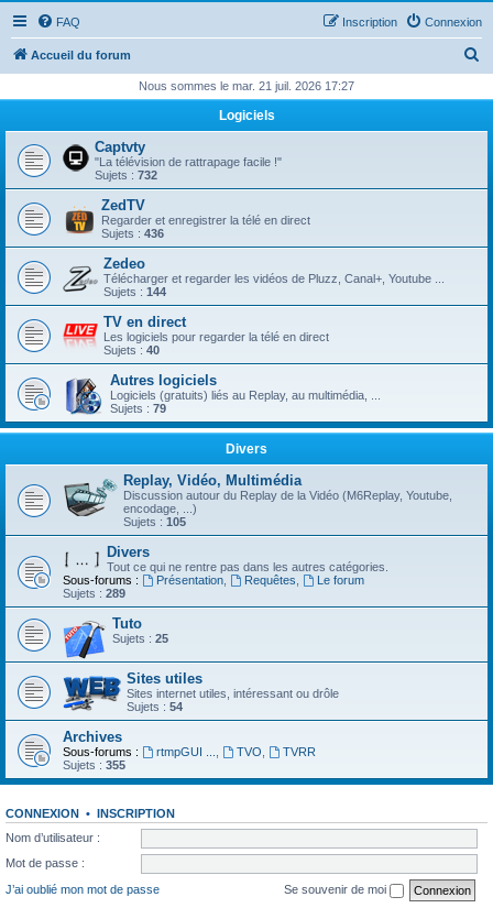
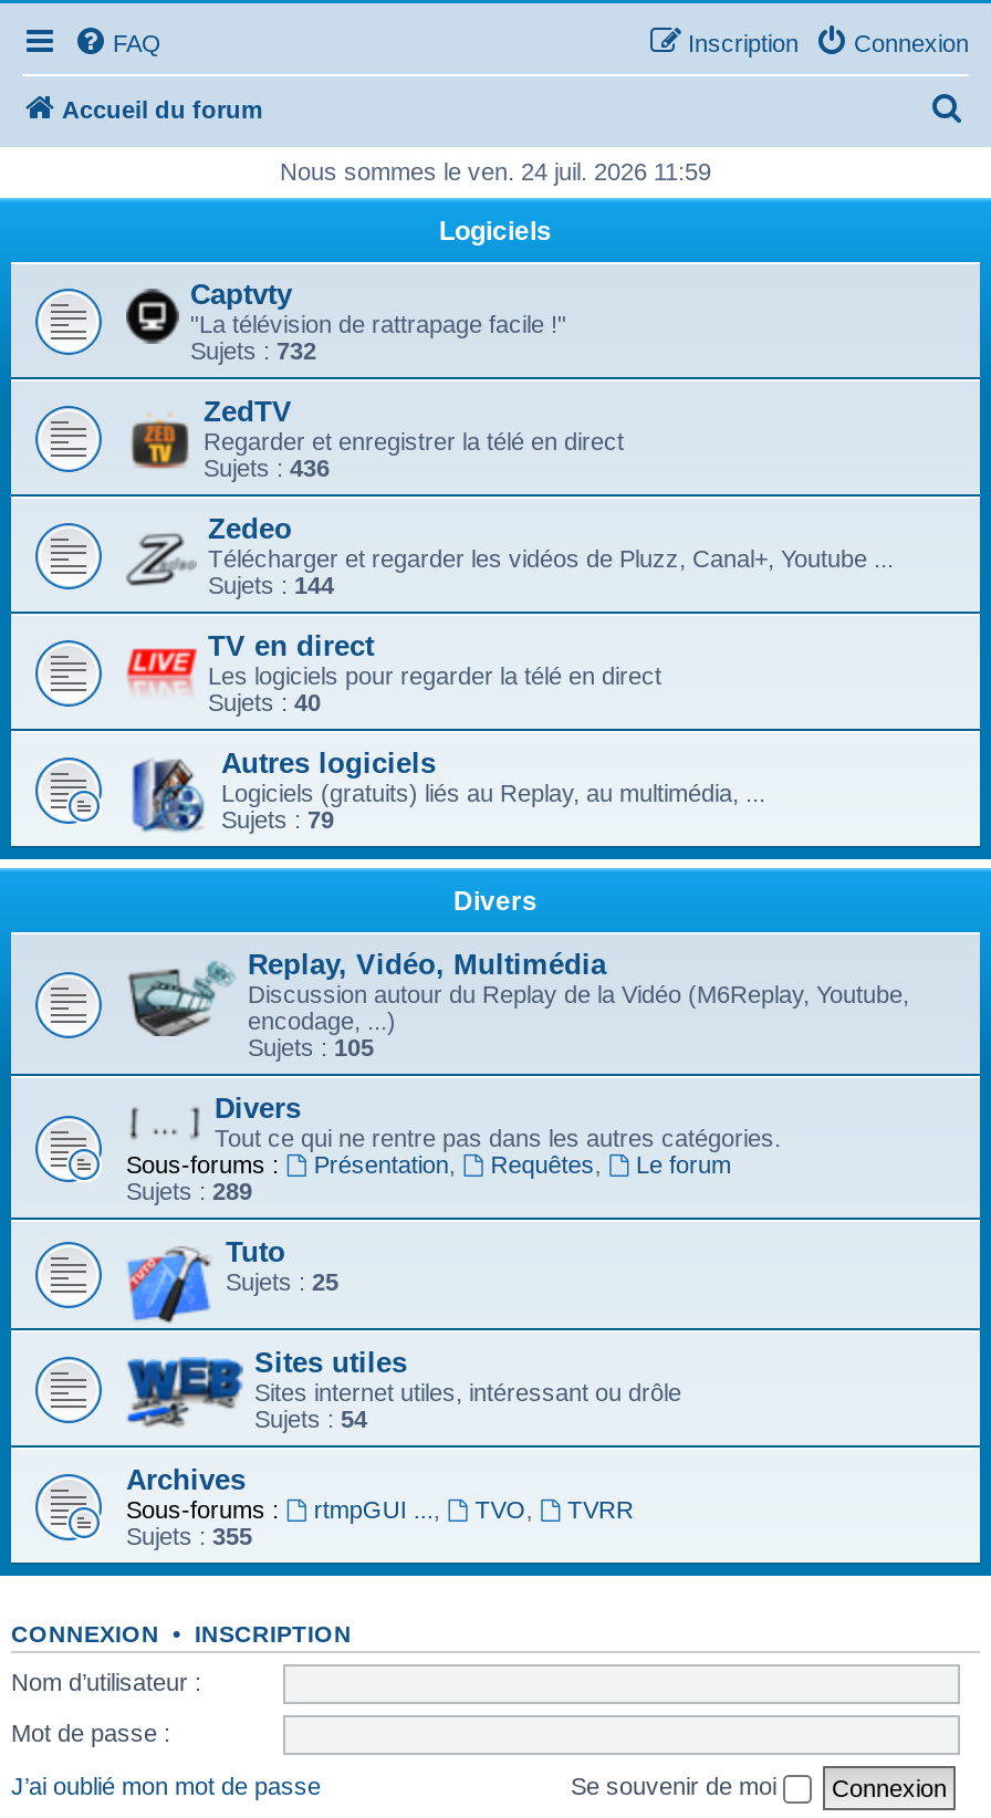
[139,79,354,92] Nous sommes le mar. 21 juil. 2026 17:27 -> [280,158,711,185] Nous sommes le ven. 24 juil. 2026 11:59

